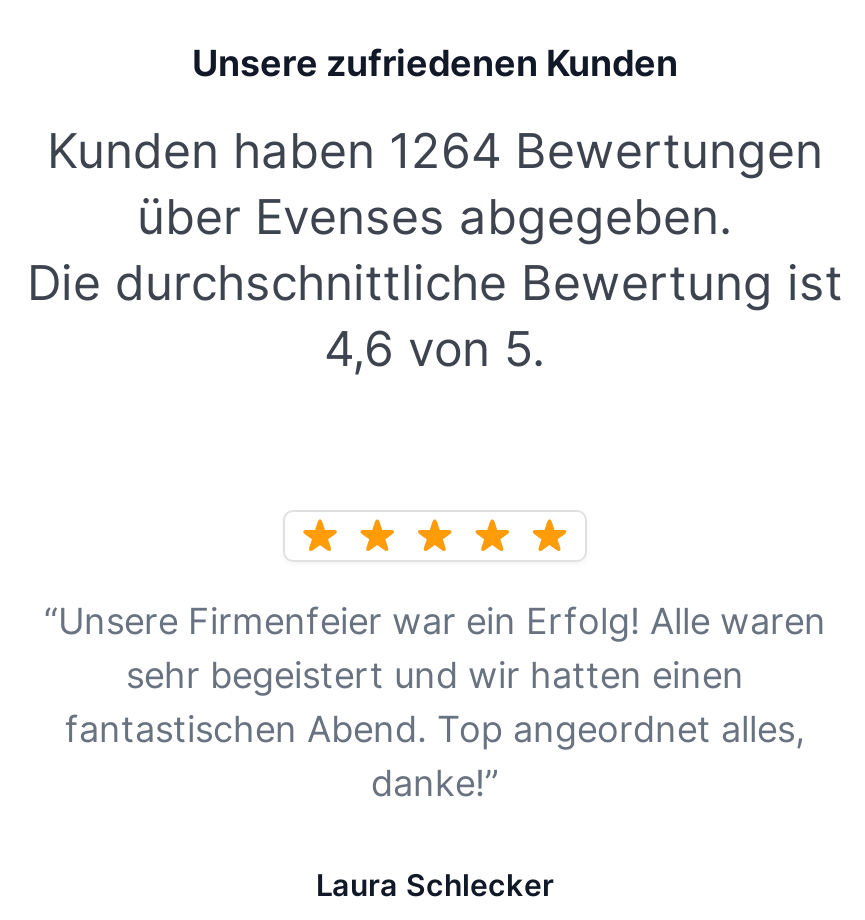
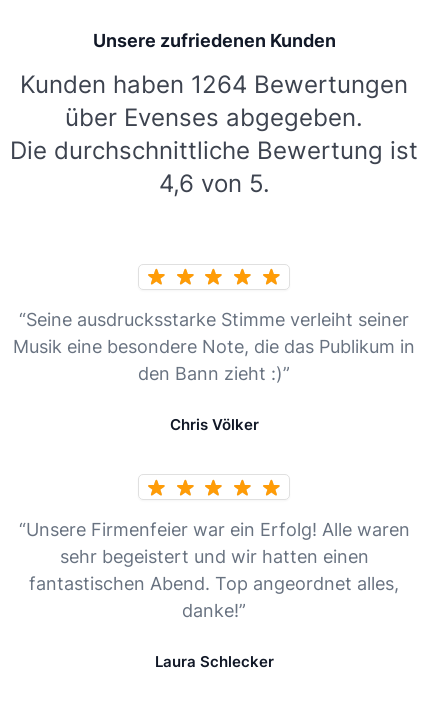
none -> [13,309,415,434] “Seine ausdrucksstarke Stimme verleiht seiner | Musik eine besondere Note, die das Publikum in | den Bann zieht :)” | Chris Völker

